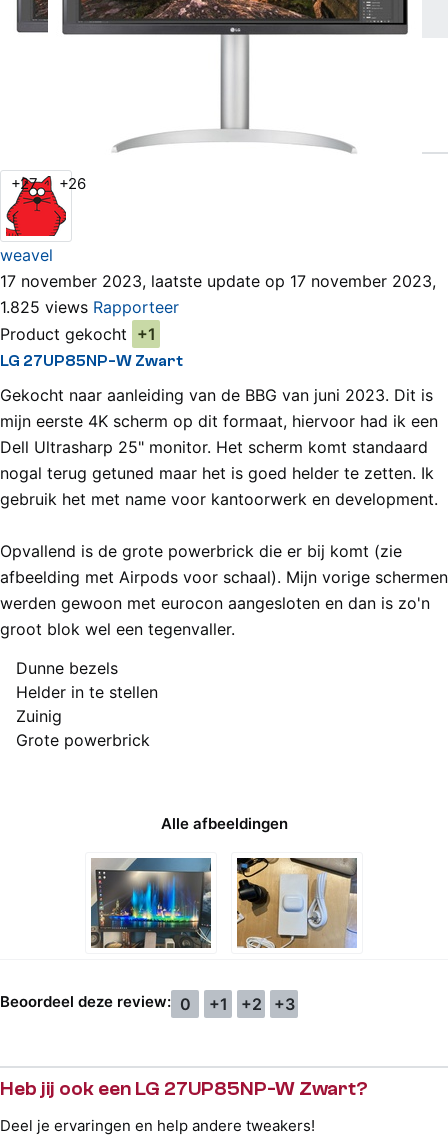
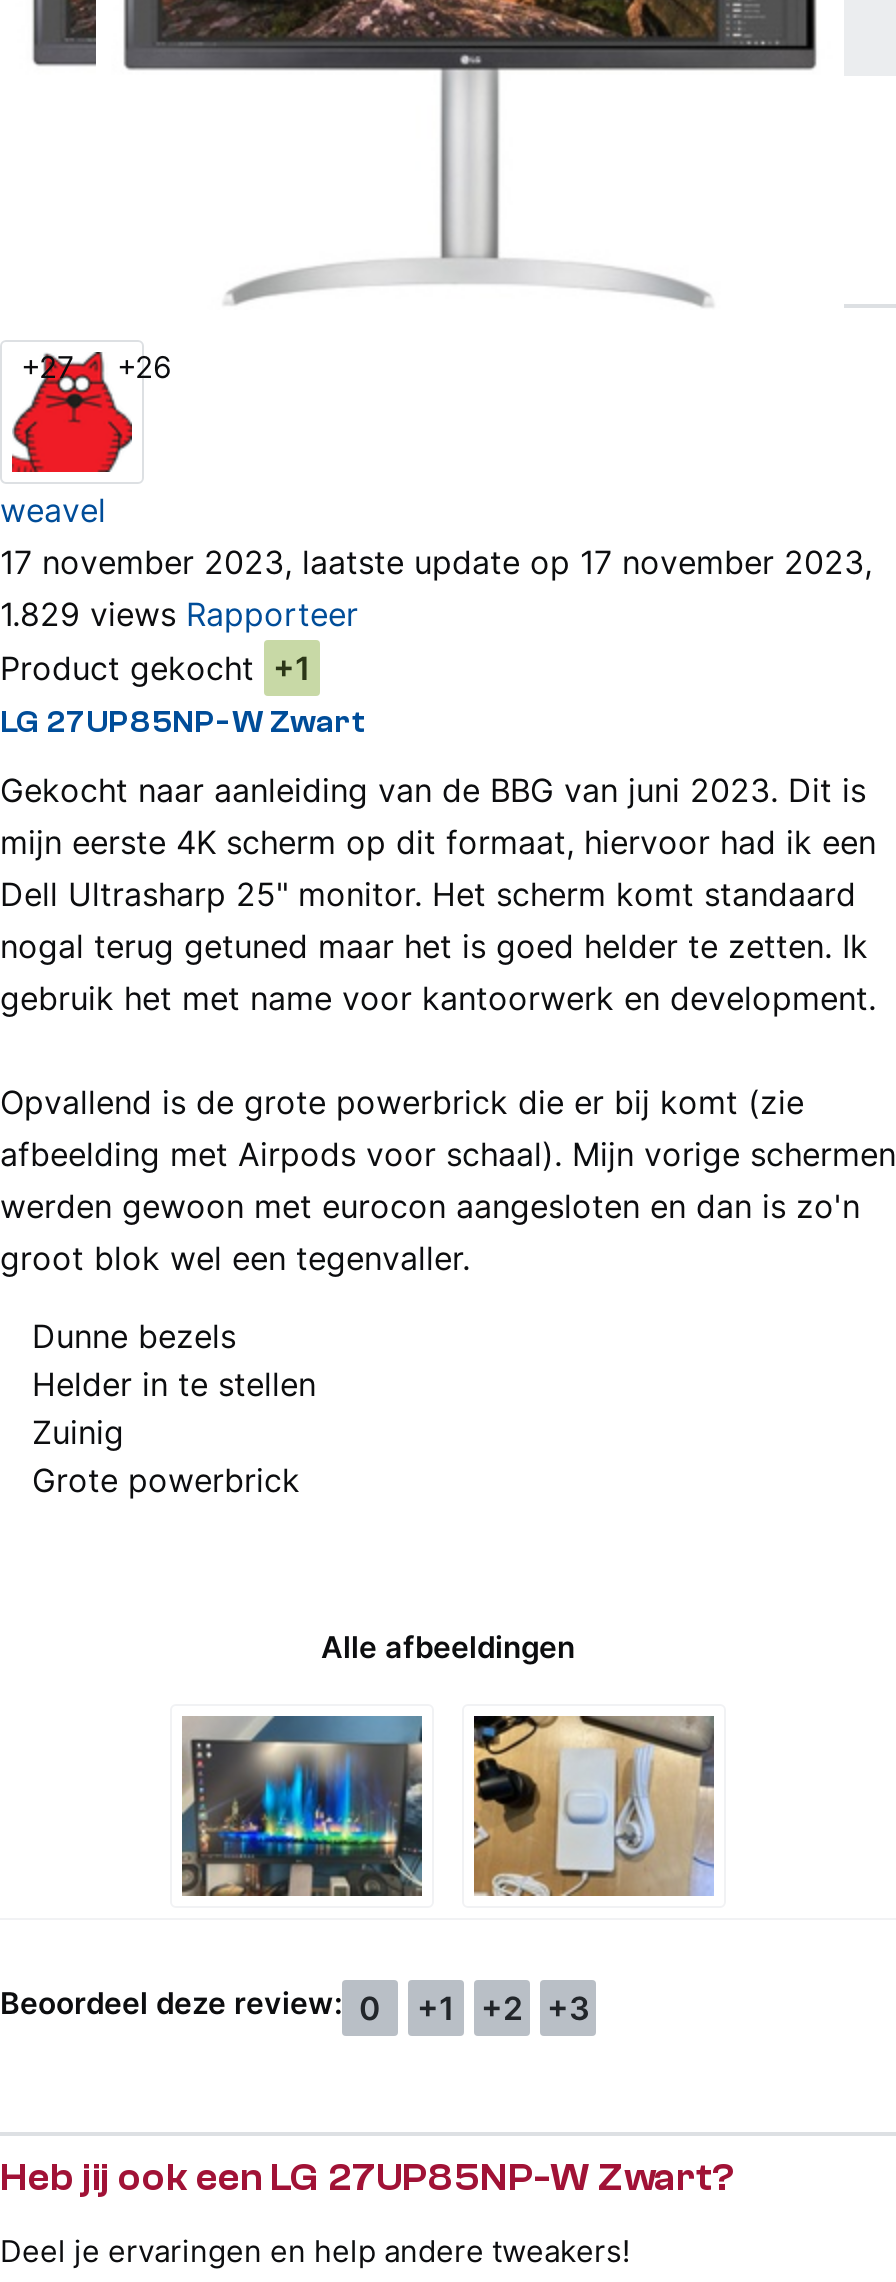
[0,297,179,317] 1.825 views Rapporteer -> [0,594,358,634] 1.829 views Rapporteer

